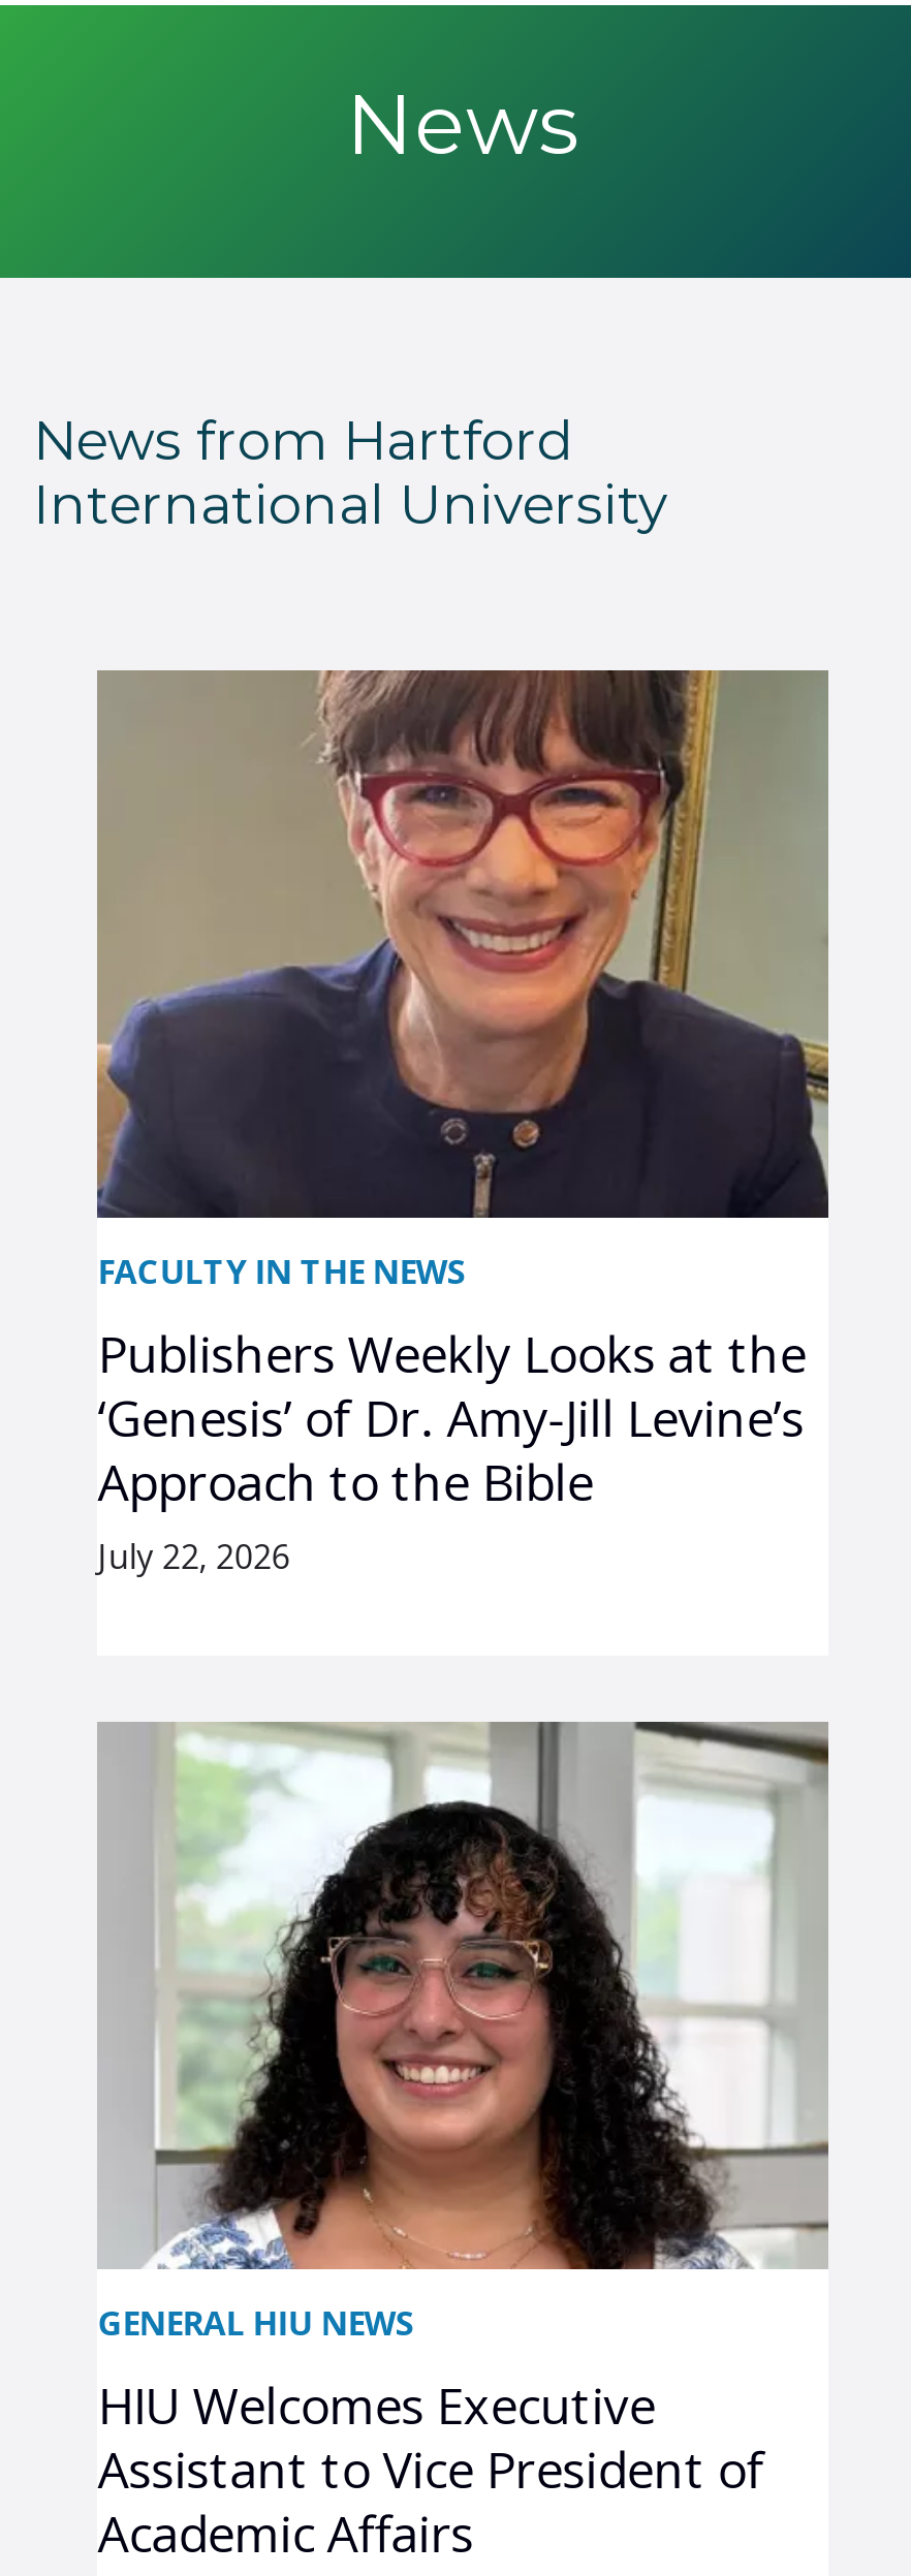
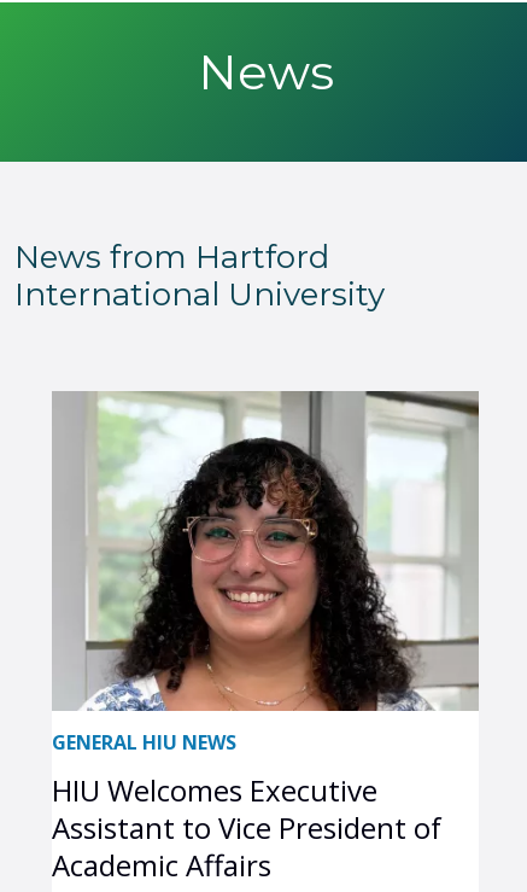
[97,670,828,1579] [image] | FACULTY IN THE NEWS | Publishers Weekly Looks at the | ‘Genesis’ of Dr. Amy-Jill Levine’s | Approach to the Bible | July 22, 2026 -> none

